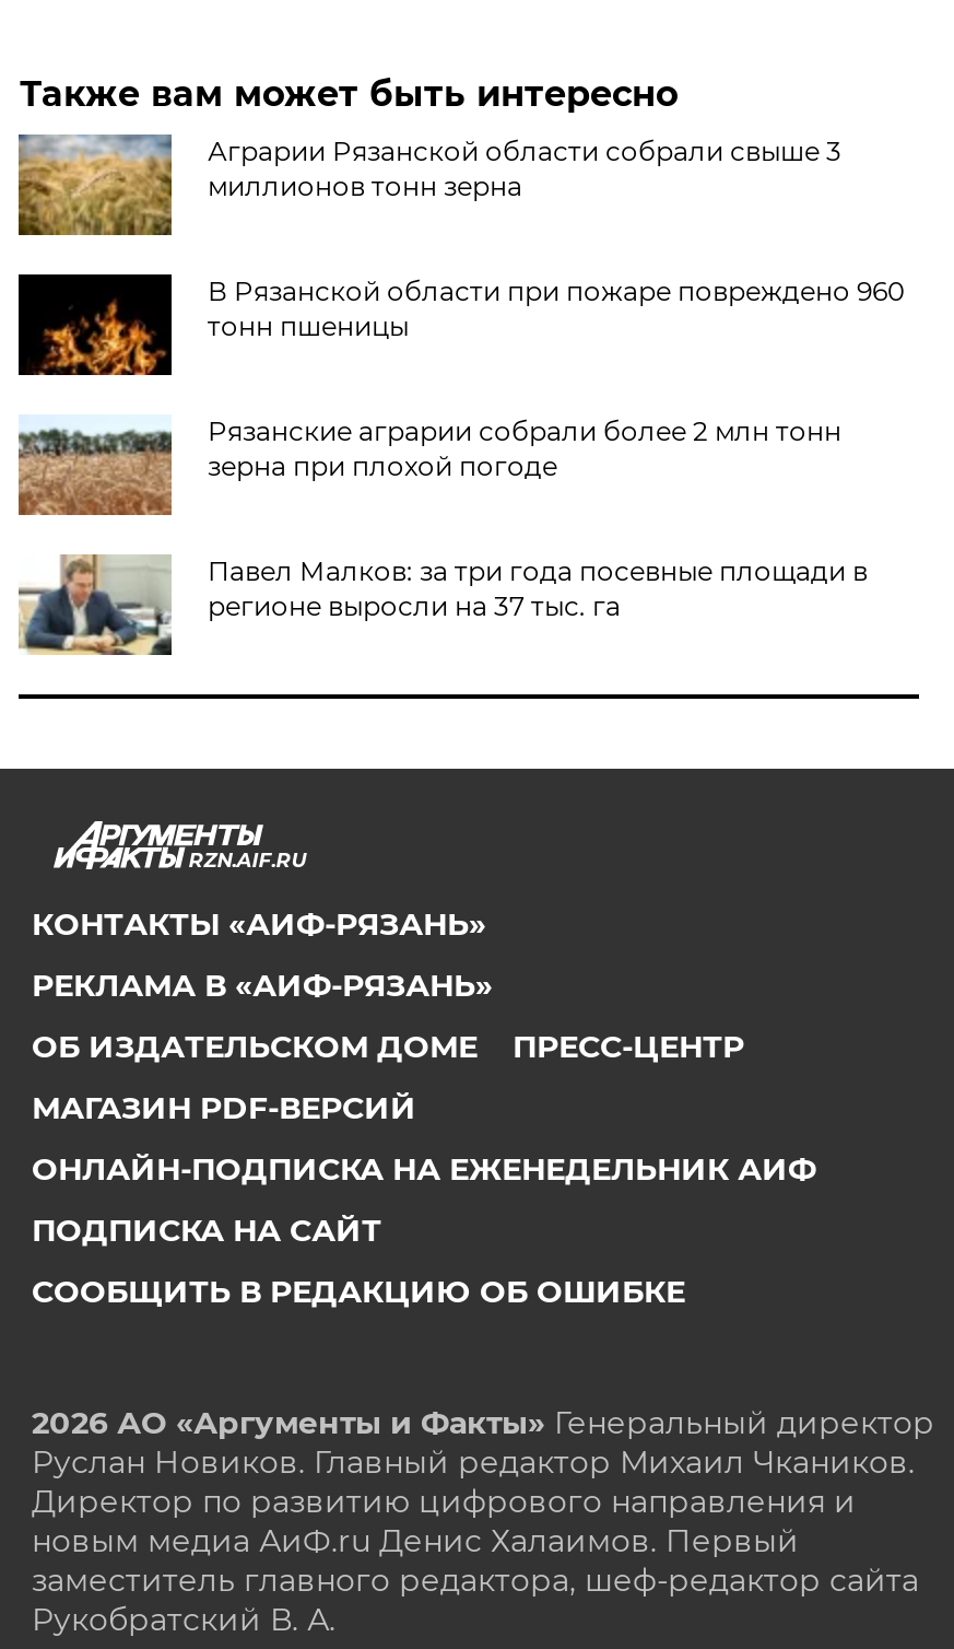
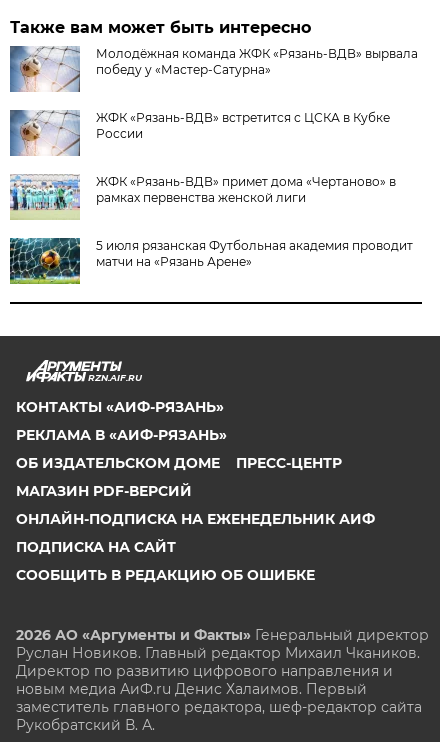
[16,134,841,237] [image] | Аграрии Рязанской области собрали свыше 3 | миллионов тонн зерна -> [9,46,418,93] [image] | Молодёжная команда ЖФК «Рязань-ВДВ» вырвала | победу у «Мастер-Сатурна»
[16,272,905,377] [image] | В Рязанской области при пожаре повреждено 960 | тонн пшеницы -> [9,109,390,157] [image] | ЖФК «Рязань-ВДВ» встретится с ЦСКА в Кубке | России
[19,414,841,515] [image] | Рязанские аграрии собрали более 2 млн тонн | зерна при плохой погоде -> [10,174,396,220] [image] | ЖФК «Рязань-ВДВ» примет дома «Чертаново» в | рамках первенства женской лиги
[19,552,867,657] [image] | Павел Малков: за три года посевные площади в | регионе выросли на 37 тыс. га -> [9,237,413,285] [image] | 5 июля рязанская Футбольная академия проводит | матчи на «Рязань Арене»

